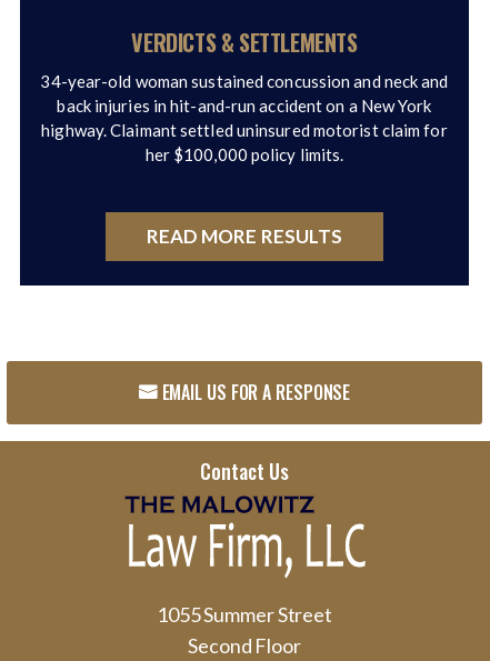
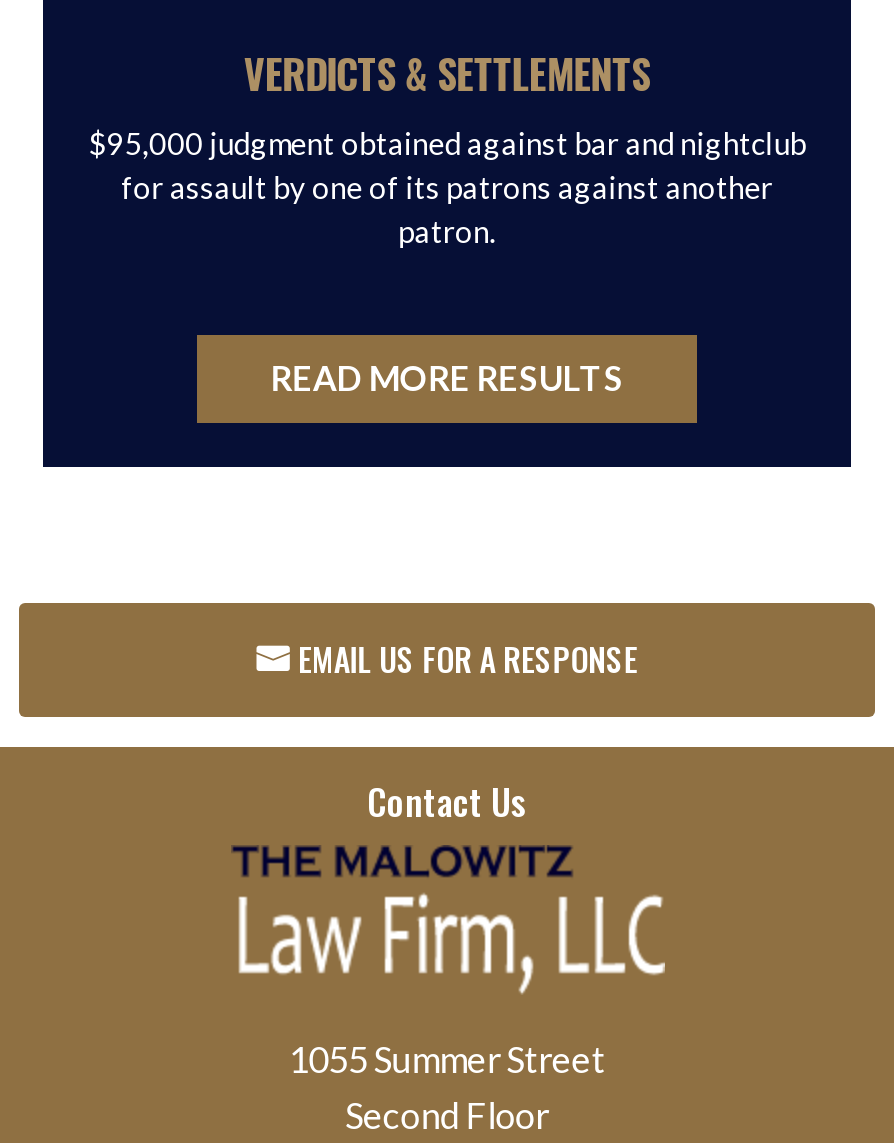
[40,71,448,164] 34-year-old woman sustained concussion and neck and | back injuries in hit-and-run accident on a New York | highway. Claimant settled uninsured motorist claim for | her $100,000 policy limits. -> [88,125,806,249] $95,000 judgment obtained against bar and nightclub | for assault by one of its patrons against another | patron.

